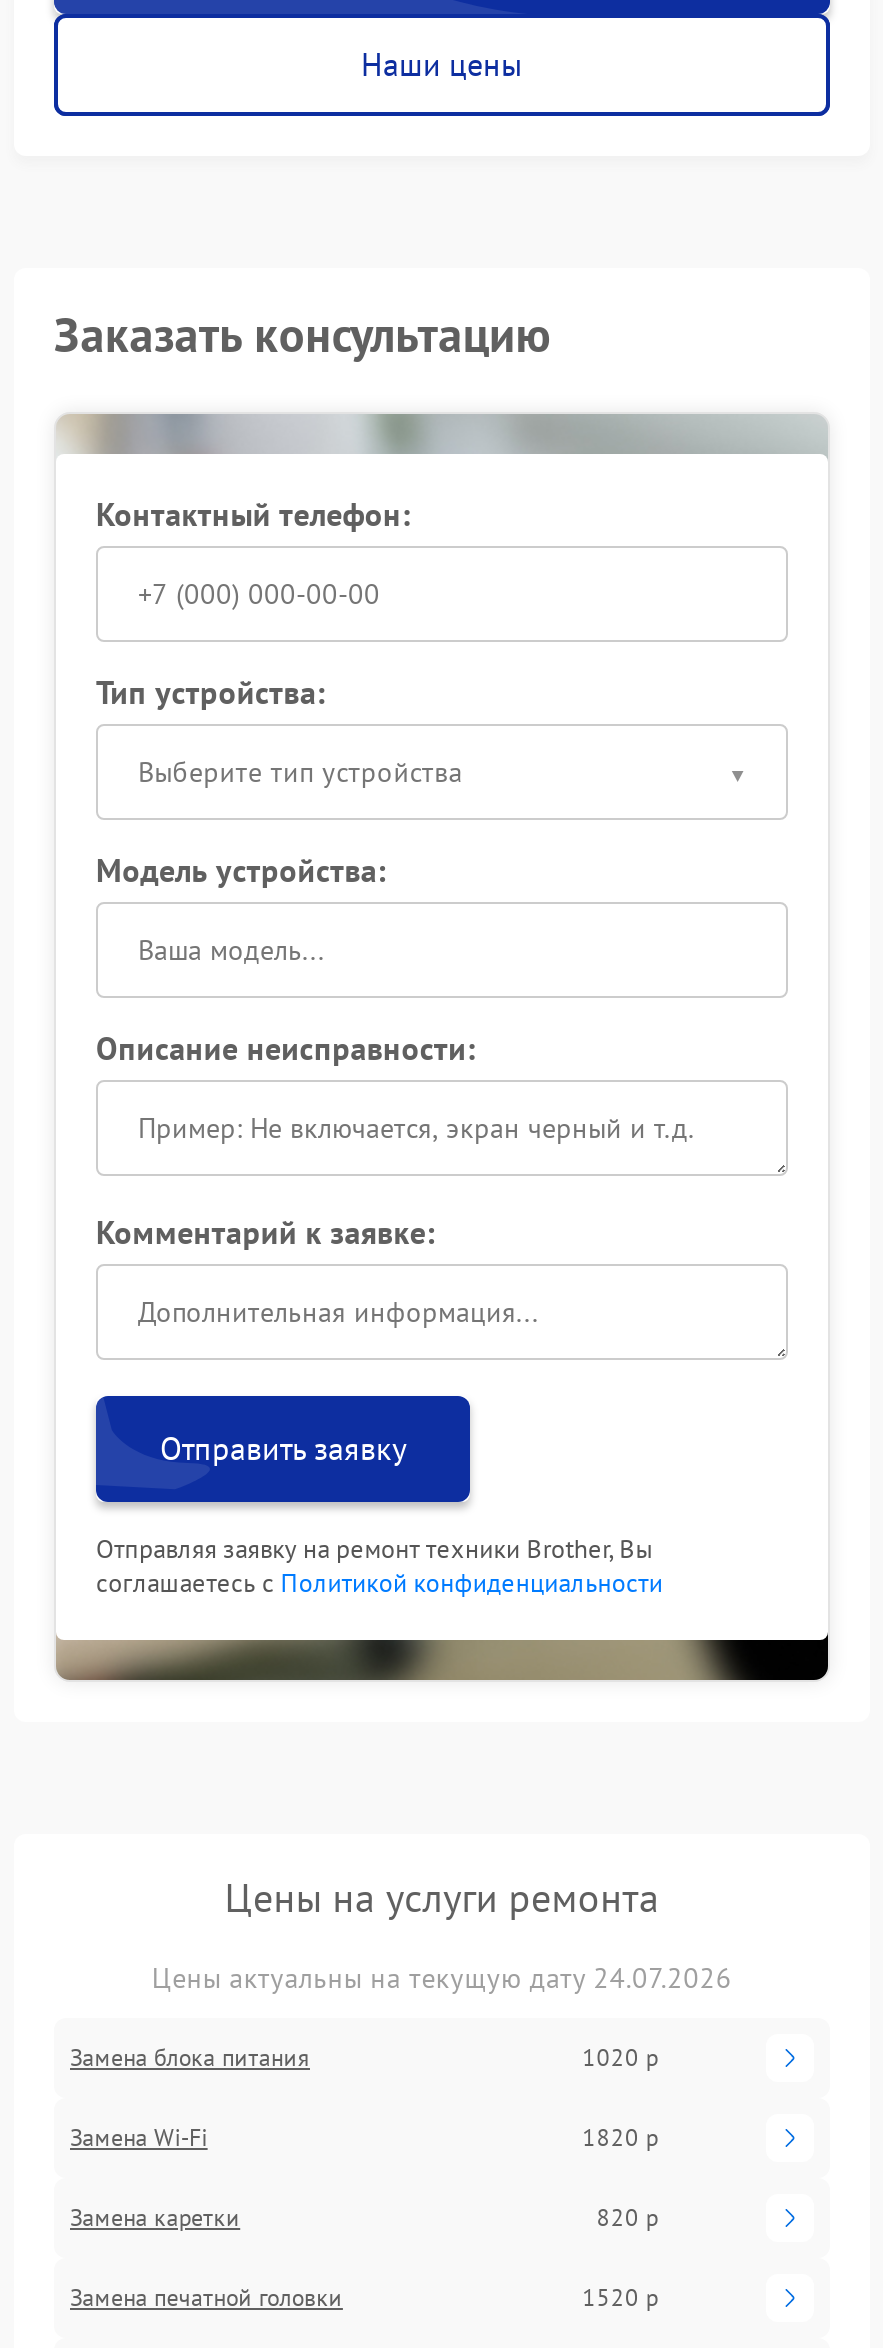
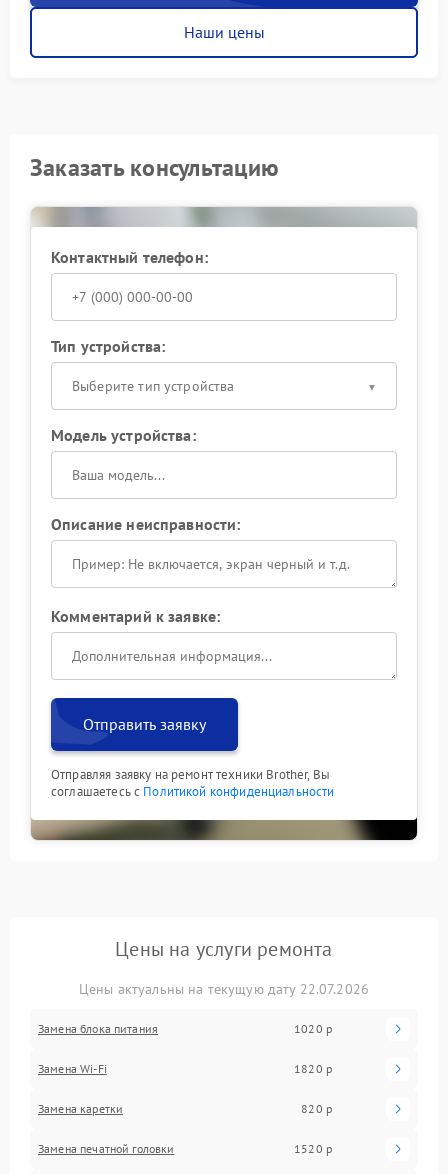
[152,1959,732,1995] Цены актуальны на текущую дату 24.07.2026 -> [79,980,369,998] Цены актуальны на текущую дату 22.07.2026

